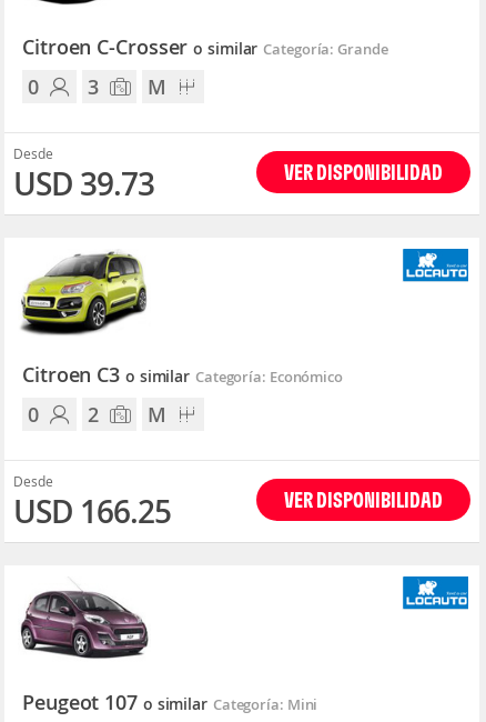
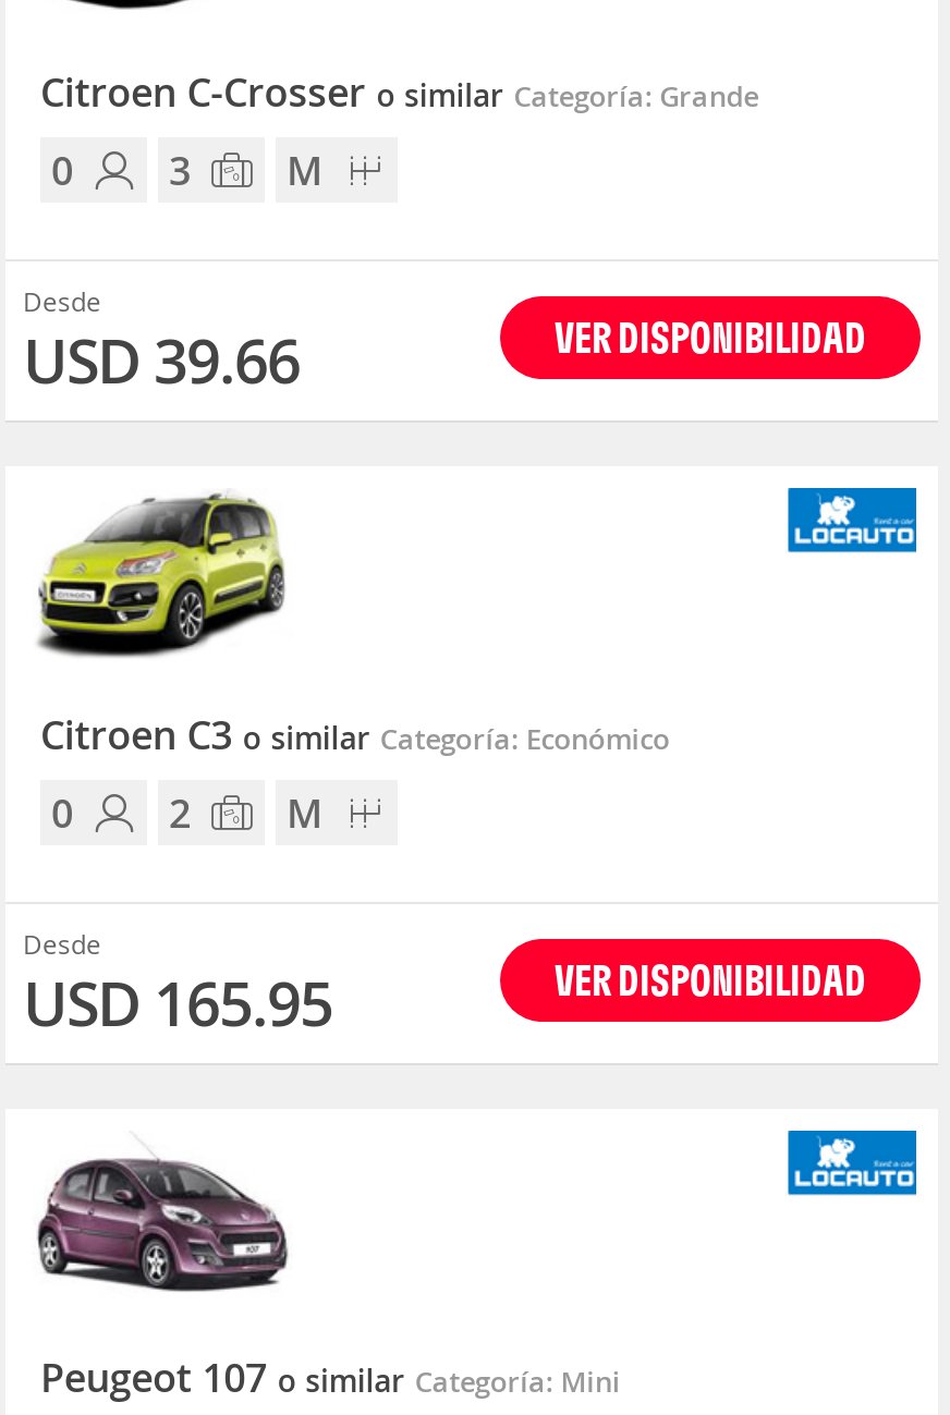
[13,163,154,204] USD 39.73 -> [23,320,300,401] USD 39.66
[13,491,171,532] USD 166.25 -> [23,963,332,1044] USD 165.95

